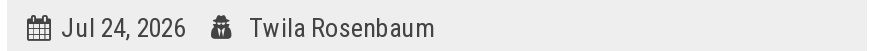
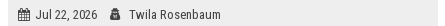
[61,13,433,43] Jul 24, 2026 Twila Rosenbaum -> [35,7,221,22] Jul 22, 2026 Twila Rosenbaum

